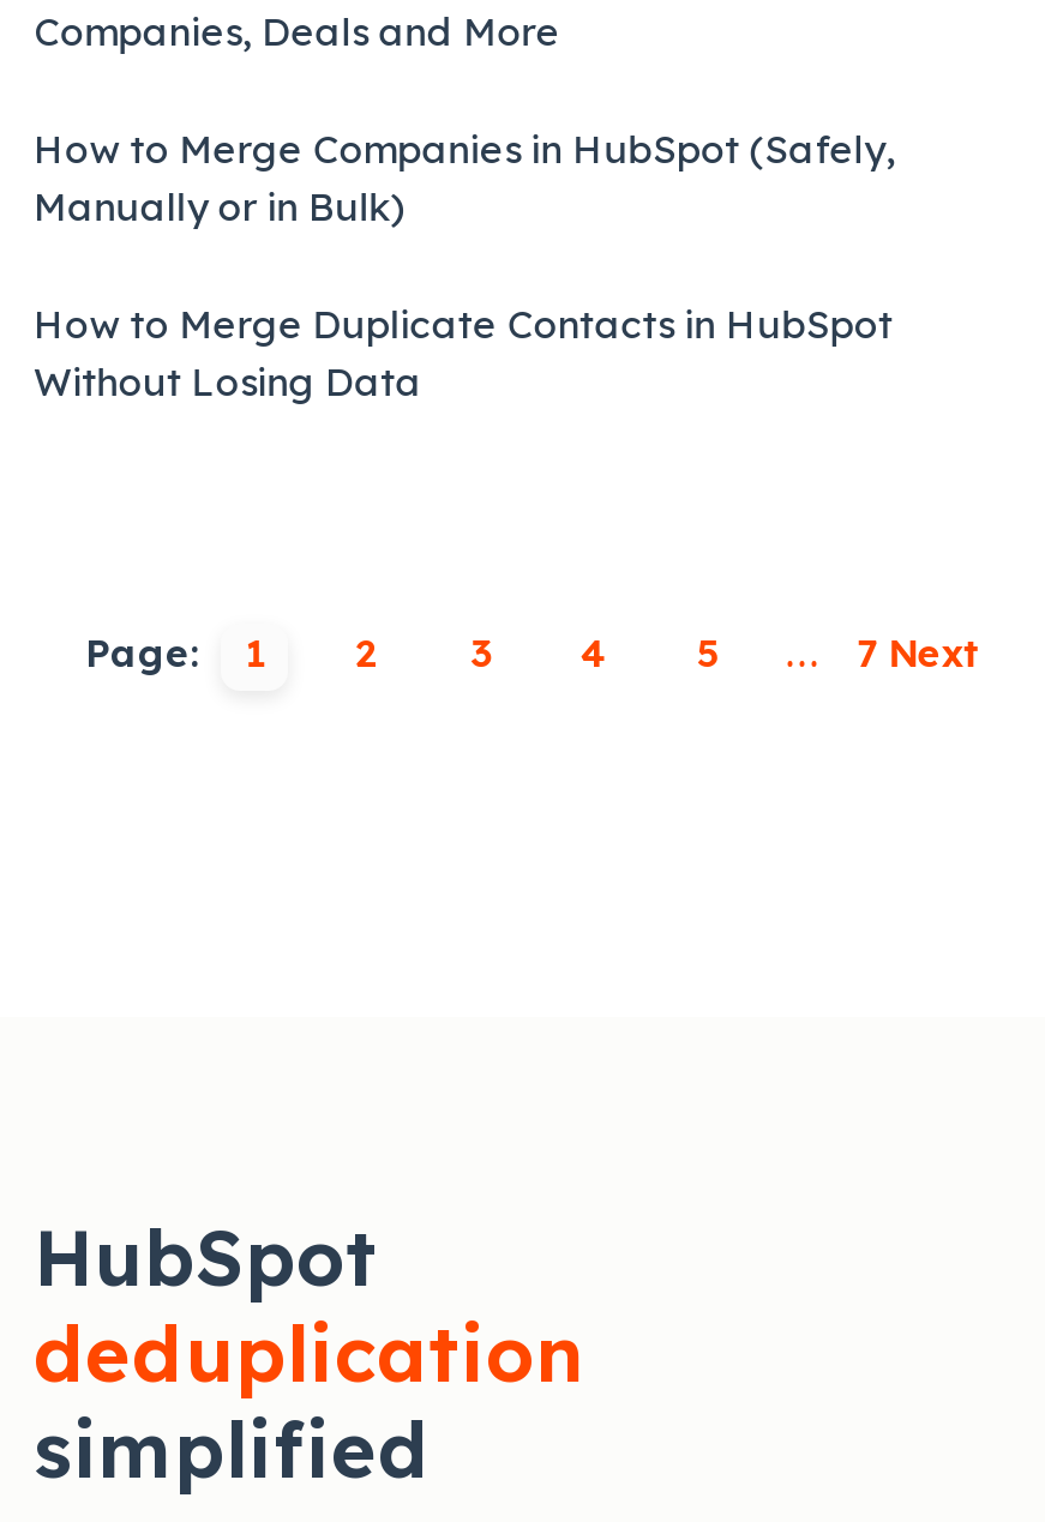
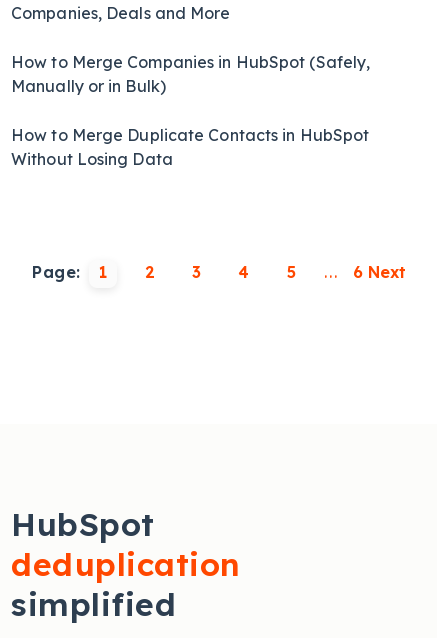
[856,628,980,676] 7 Next -> [353,262,406,282] 6 Next

